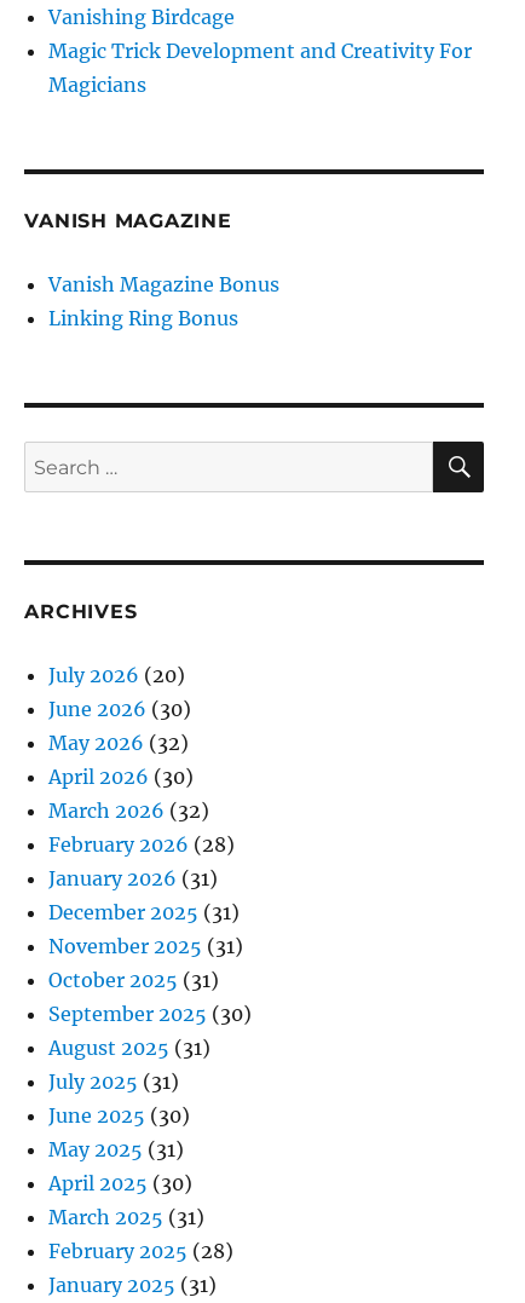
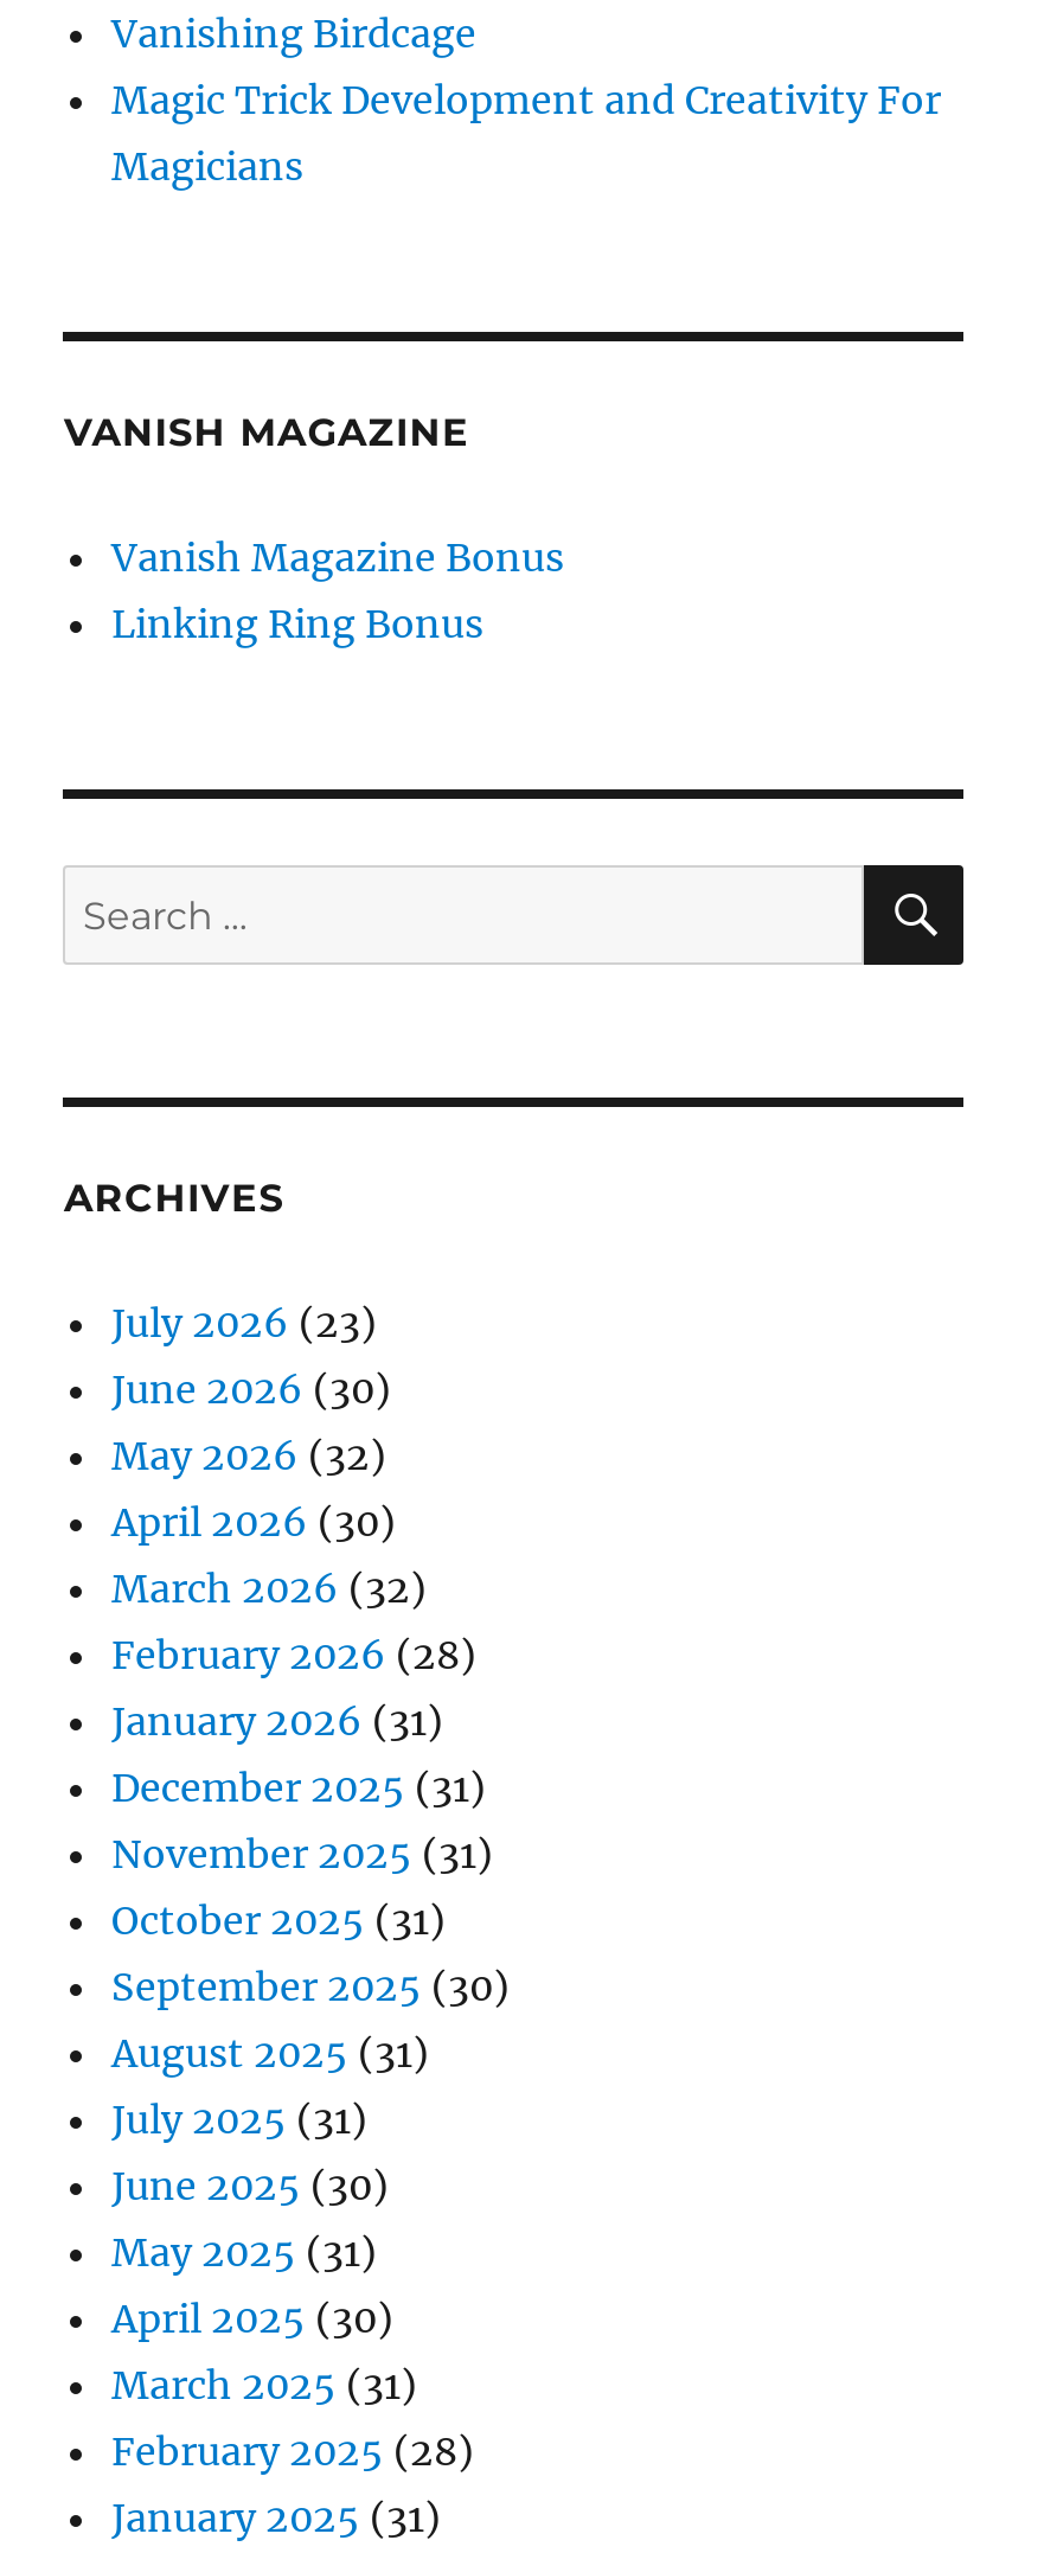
[49,663,186,687] July 2026 (20) -> [111,1299,377,1347] July 2026 (23)

